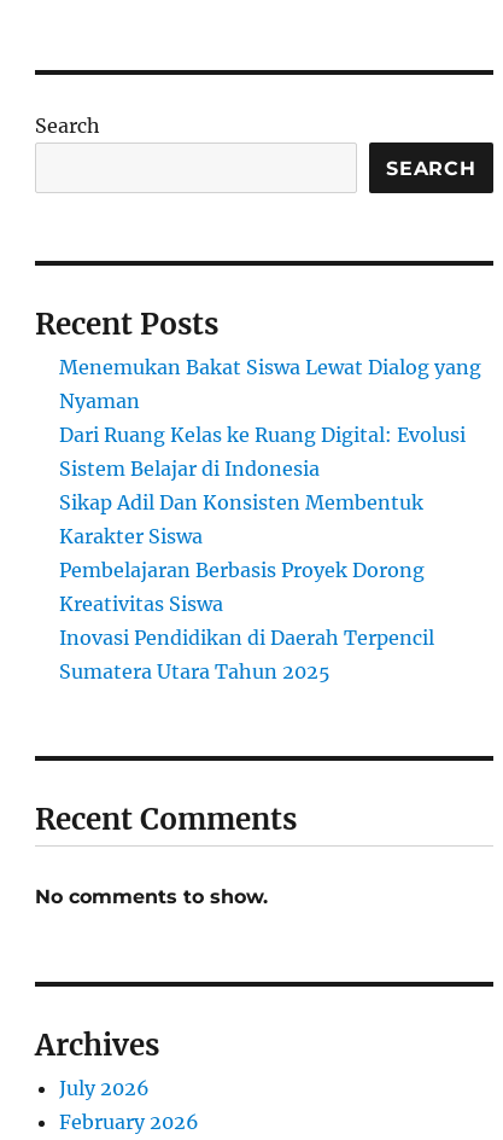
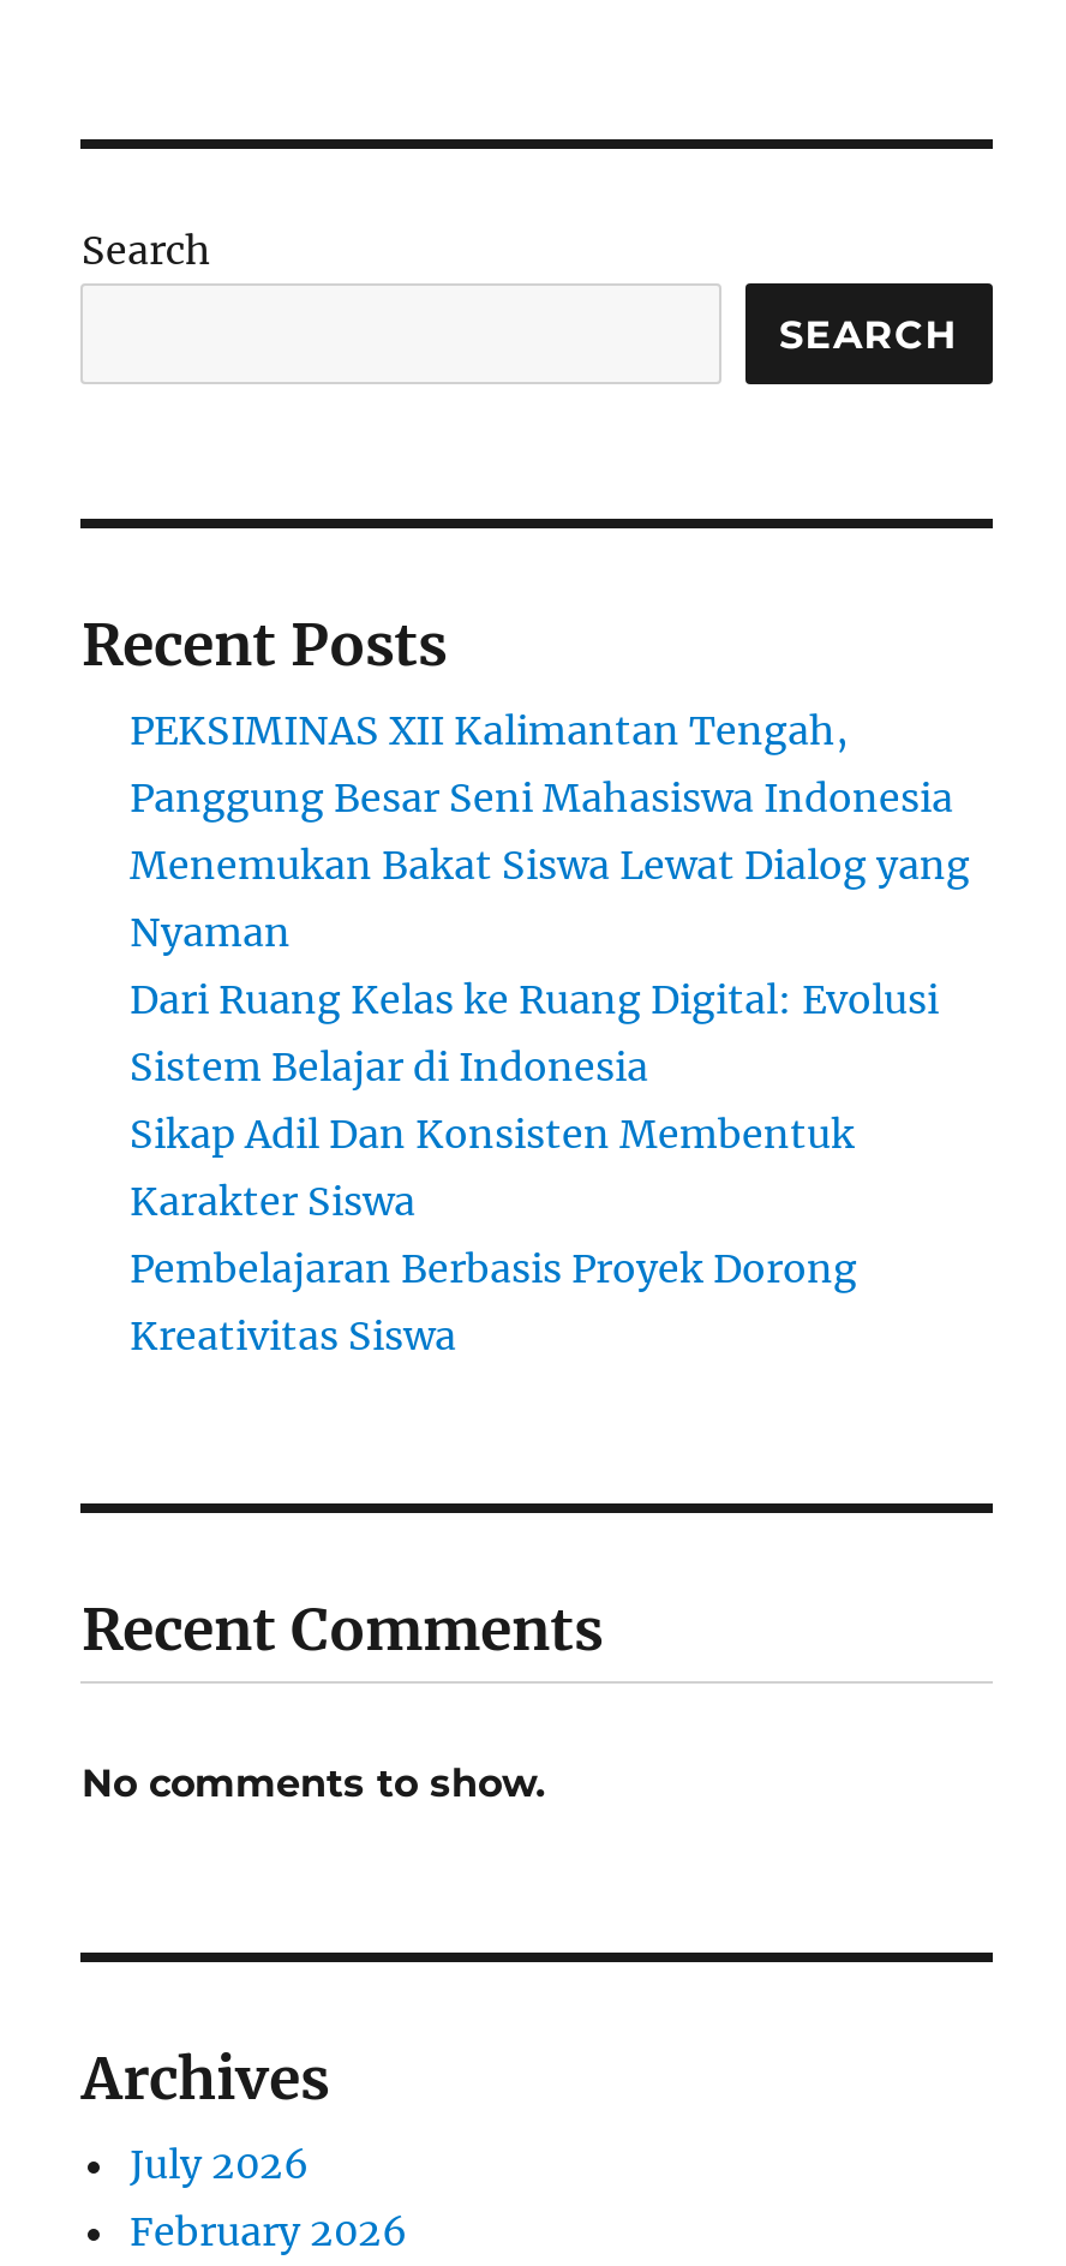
none -> [130,706,953,822] PEKSIMINAS XII Kalimantan Tengah, | Panggung Besar Seni Mahasiswa Indonesia
moved [60,355,482,616] -> [130,841,970,1360]: Menemukan Bakat Siswa Lewat Dialog yang | Nyaman | Dari Ruang Kelas ke Ruang Digital: Evolusi | Sistem Belajar di Indonesia | Sikap Adil Dan Konsisten Membentuk | Karakter Siswa | Pembelajaran Berbasis Proyek Dorong | Kreativitas Siswa
[60,626,435,684] Inovasi Pendidikan di Daerah Terpencil | Sumatera Utara Tahun 2025 -> none

